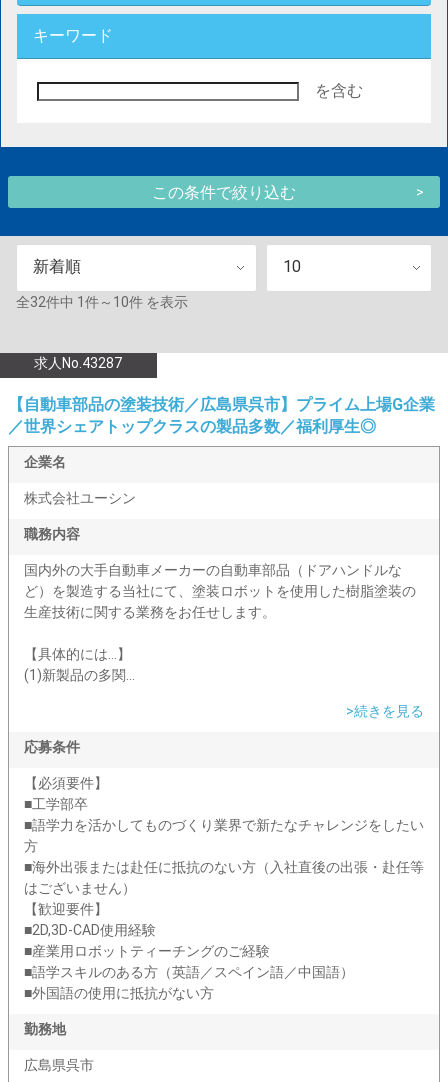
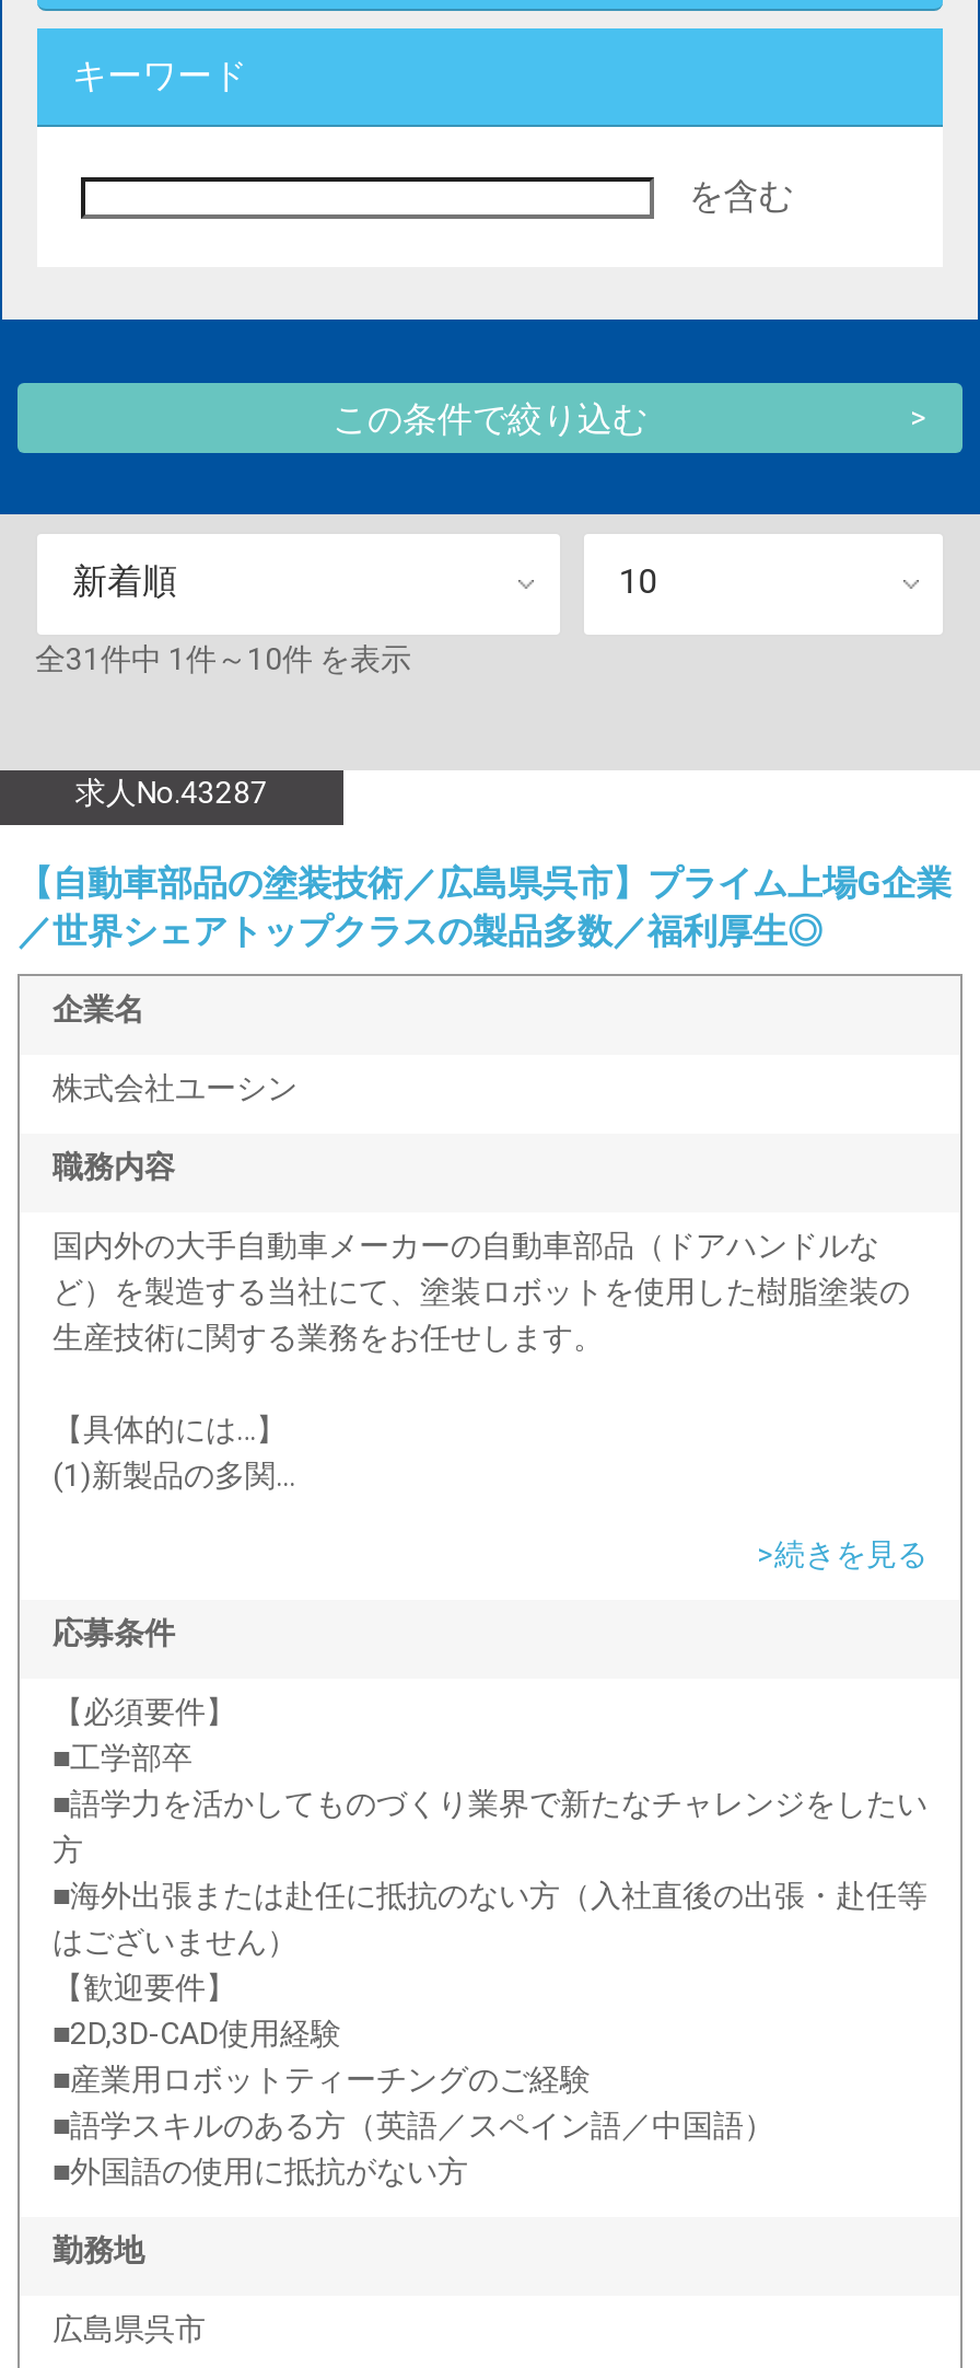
[16,294,188,310] 全32件中1件～10件を表示 -> [35,641,411,676] 全31件中1件～10件を表示

